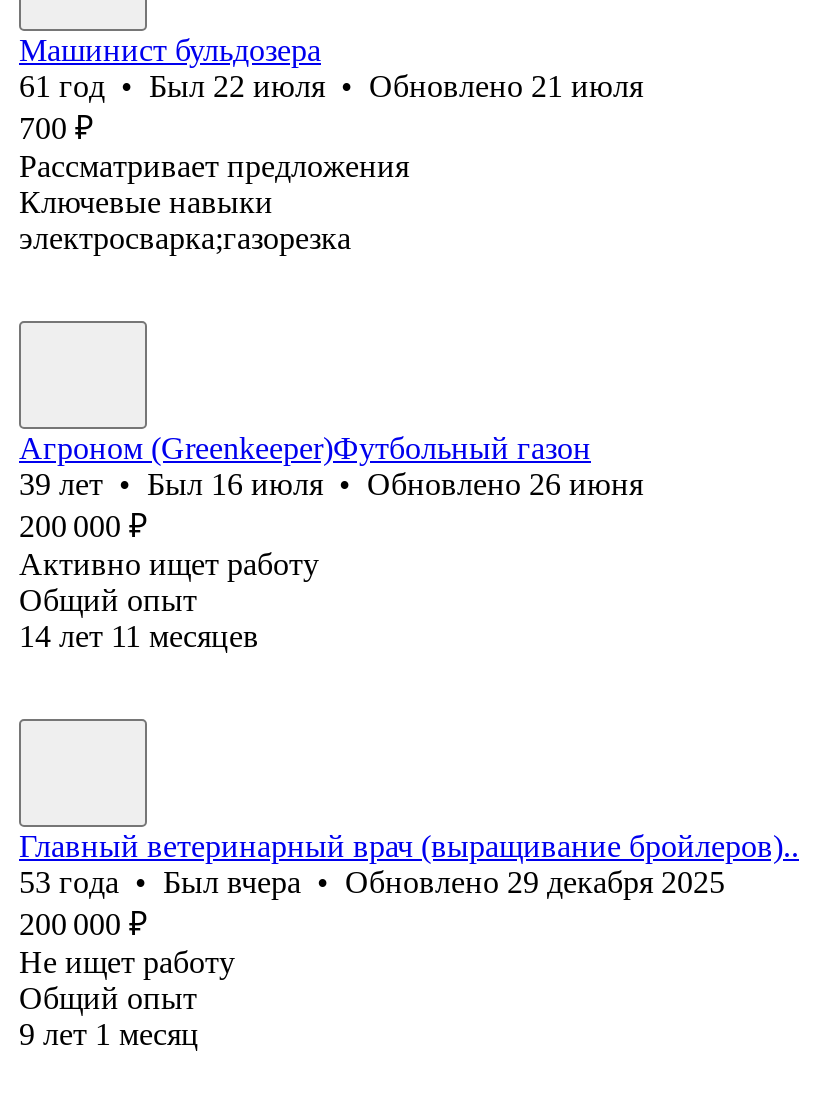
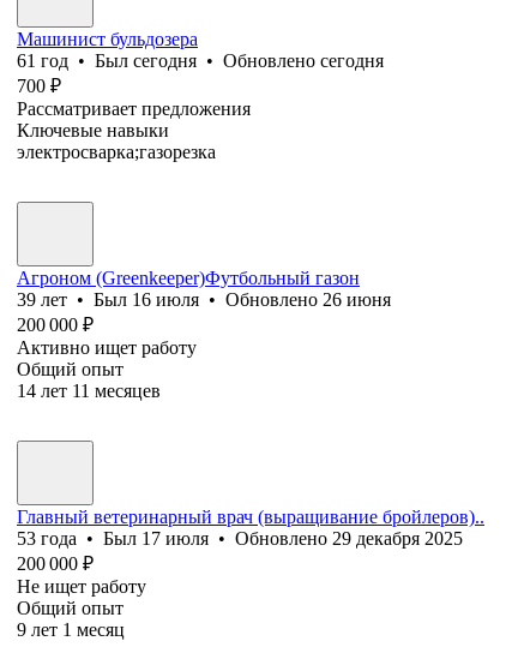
[19,69,643,103] 61 год • Был 22 июля • Обновлено 21 июля -> [17,50,384,71] 61 год • Был сегодня • Обновлено сегодня
[19,865,725,899] 53 года • Был вчера • Обновлено 29 декабря 2025 -> [17,528,463,548] 53 года • Был 17 июля • Обновлено 29 декабря 2025

